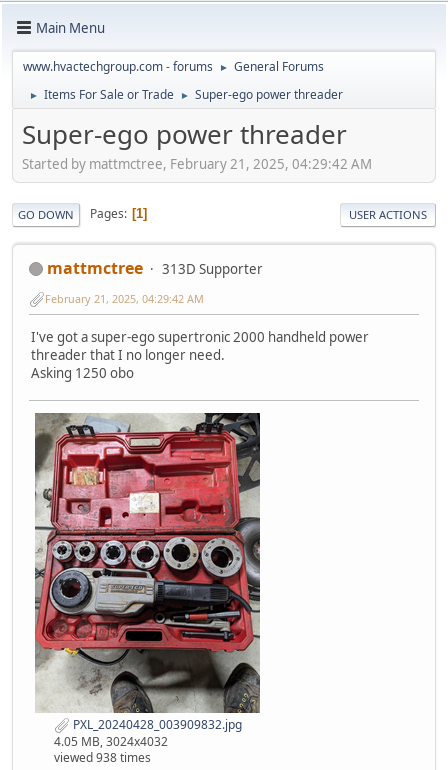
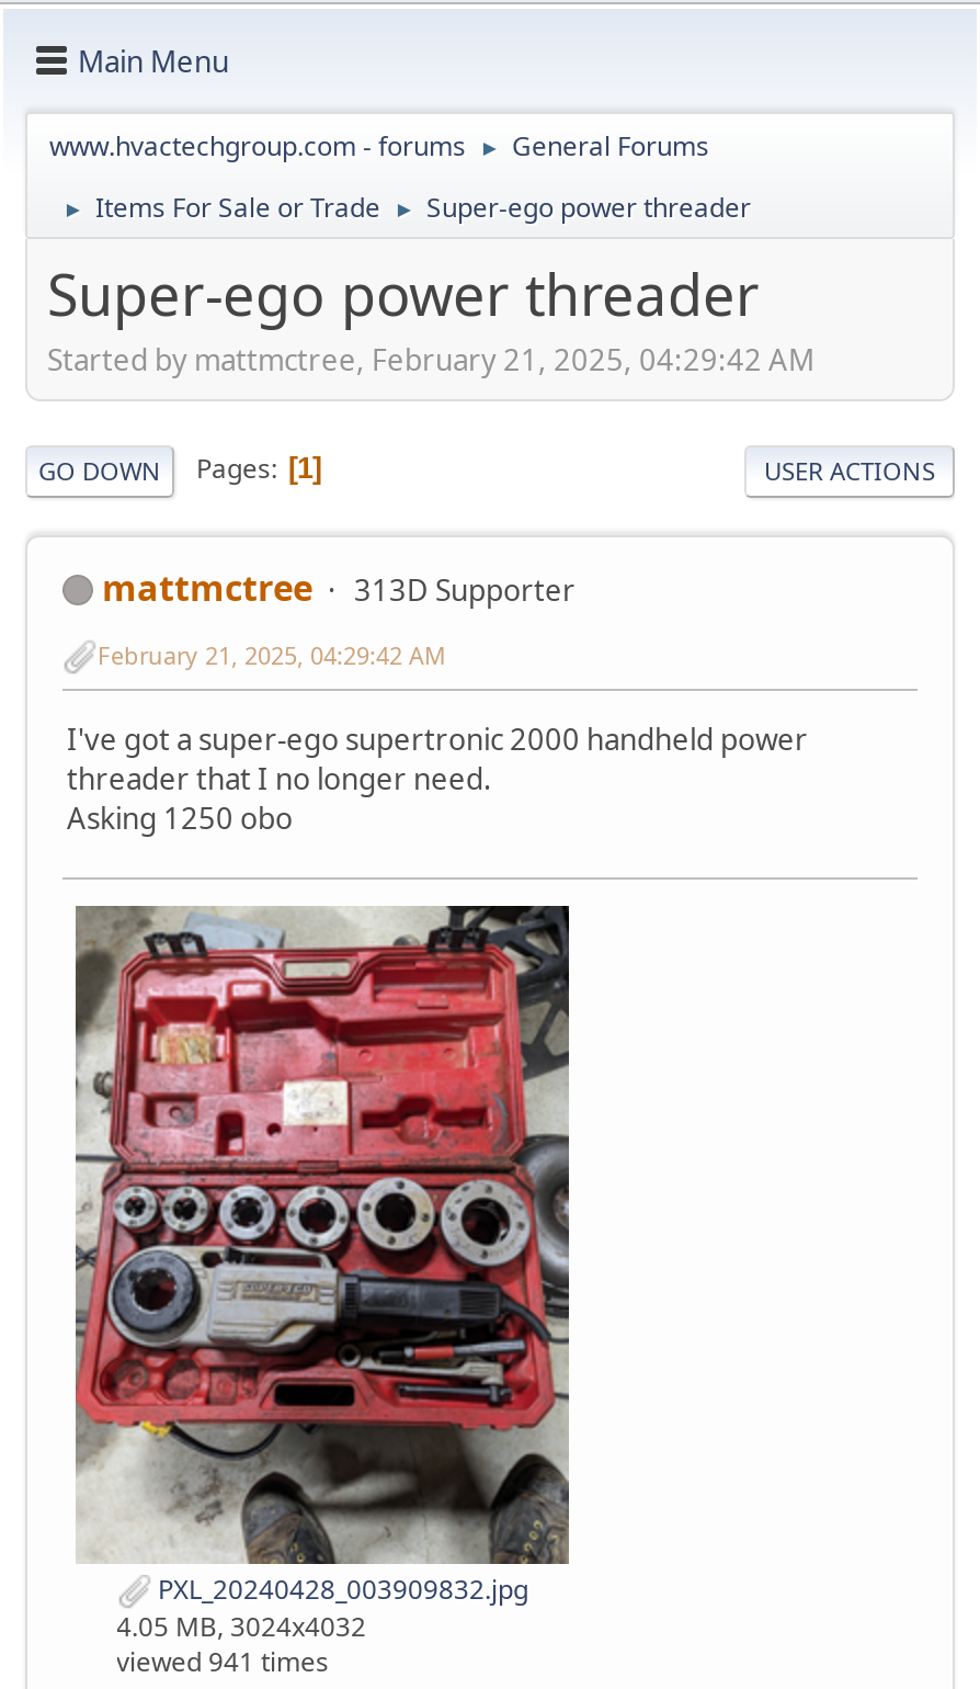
[53,749,150,766] viewed 938 times -> [116,1642,329,1679] viewed 941 times

